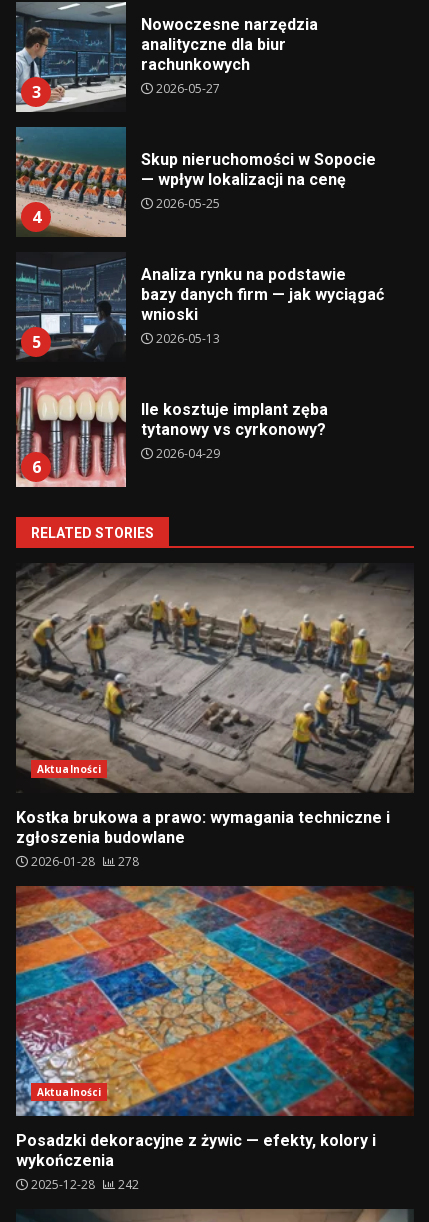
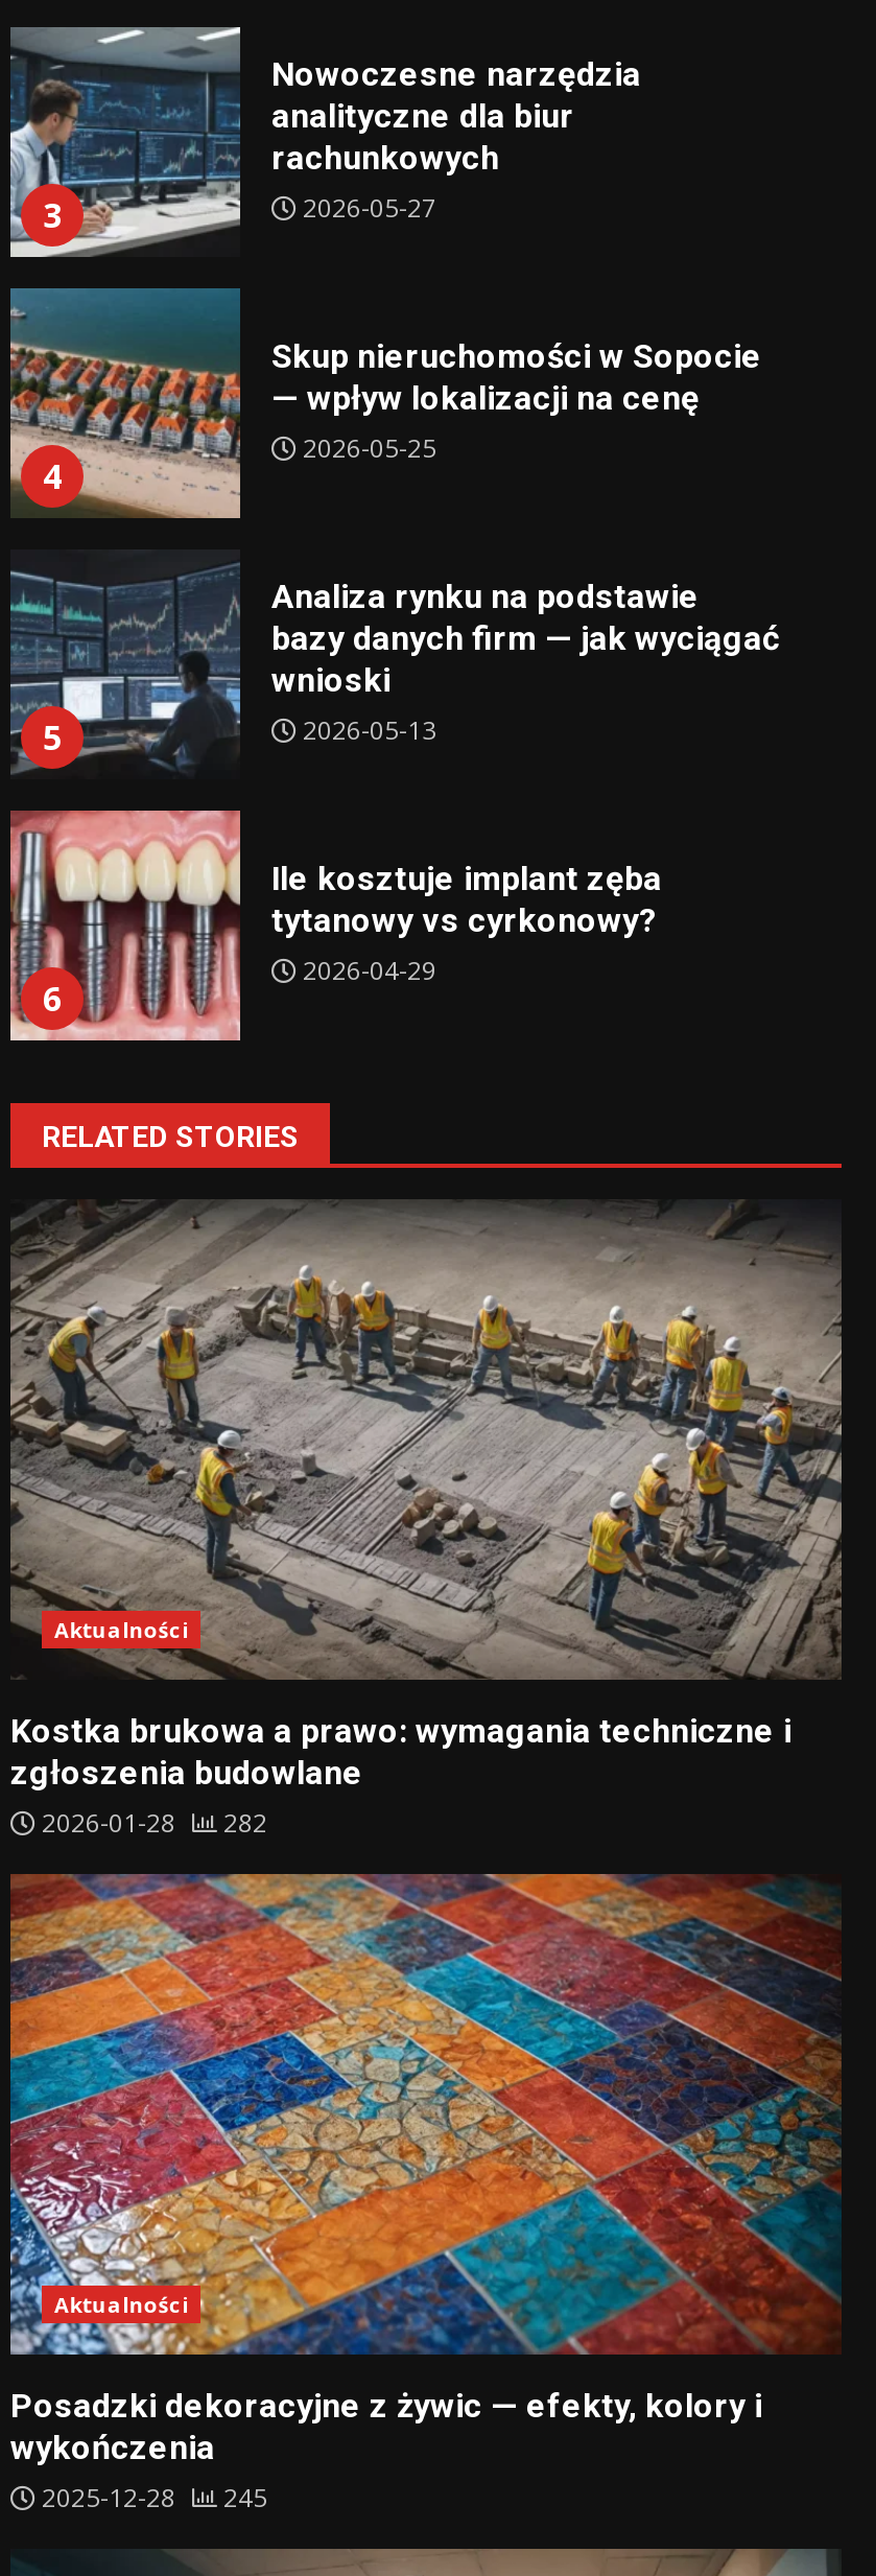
[28,852,139,869] 2026-01-28 278 -> [35,1804,267,1840] 2026-01-28 282
[28,1175,139,1192] 2025-12-28 242 -> [35,2479,267,2514] 2025-12-28 245

